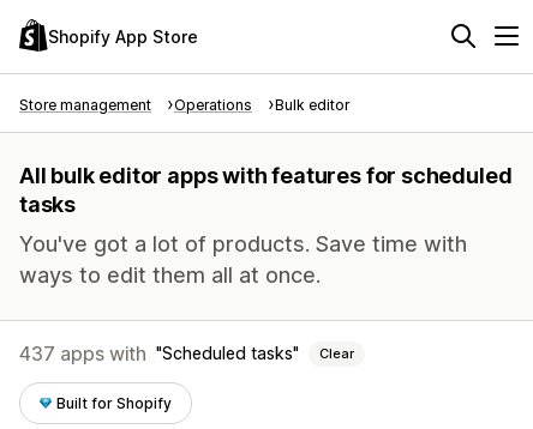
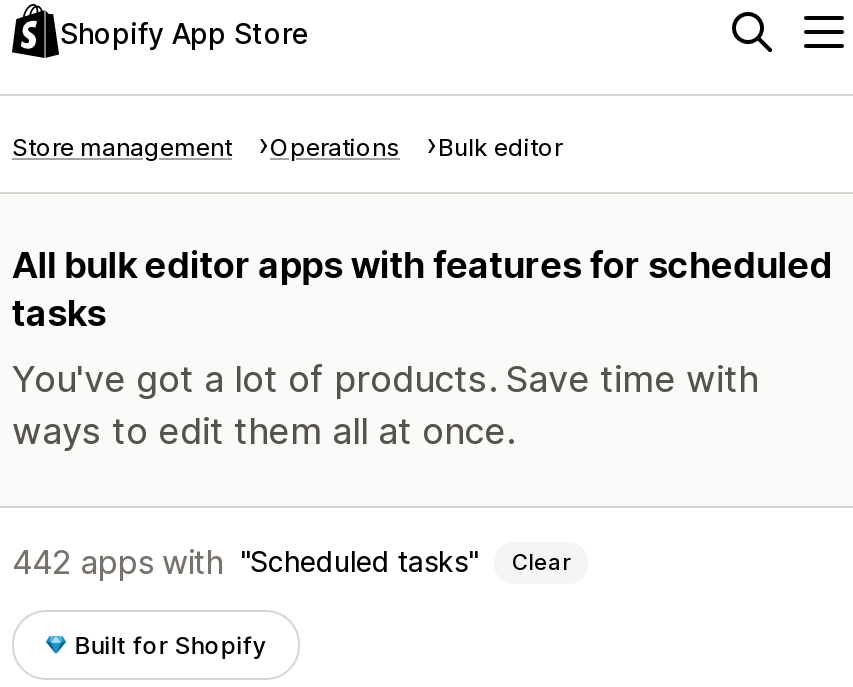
[19,342,354,365] 437 apps with Scheduled tasks Clear -> [12,542,570,582] 442 apps with Scheduled tasks Clear

